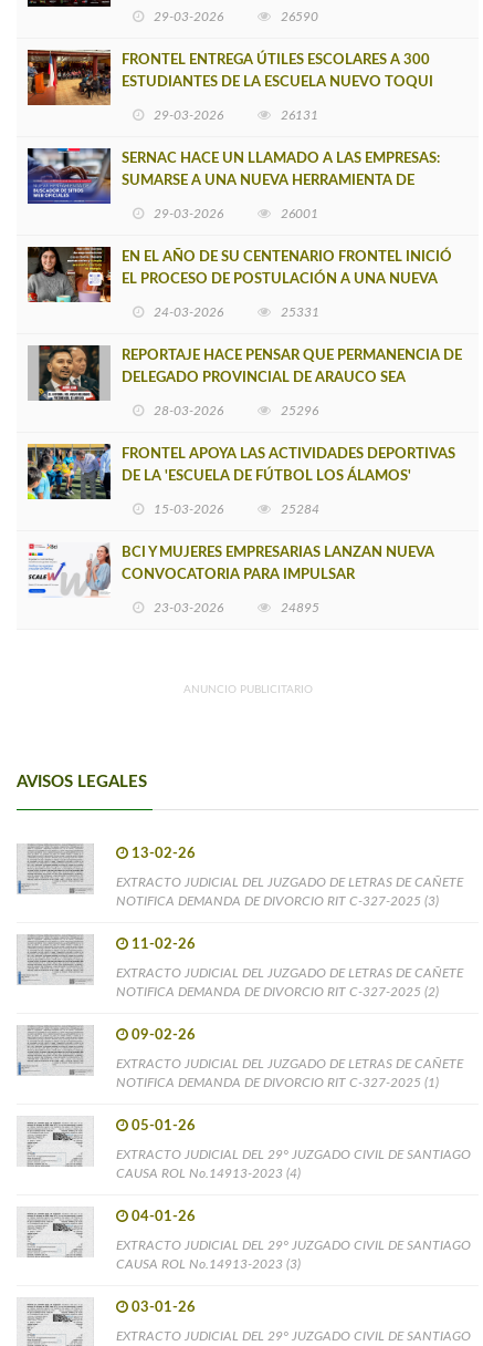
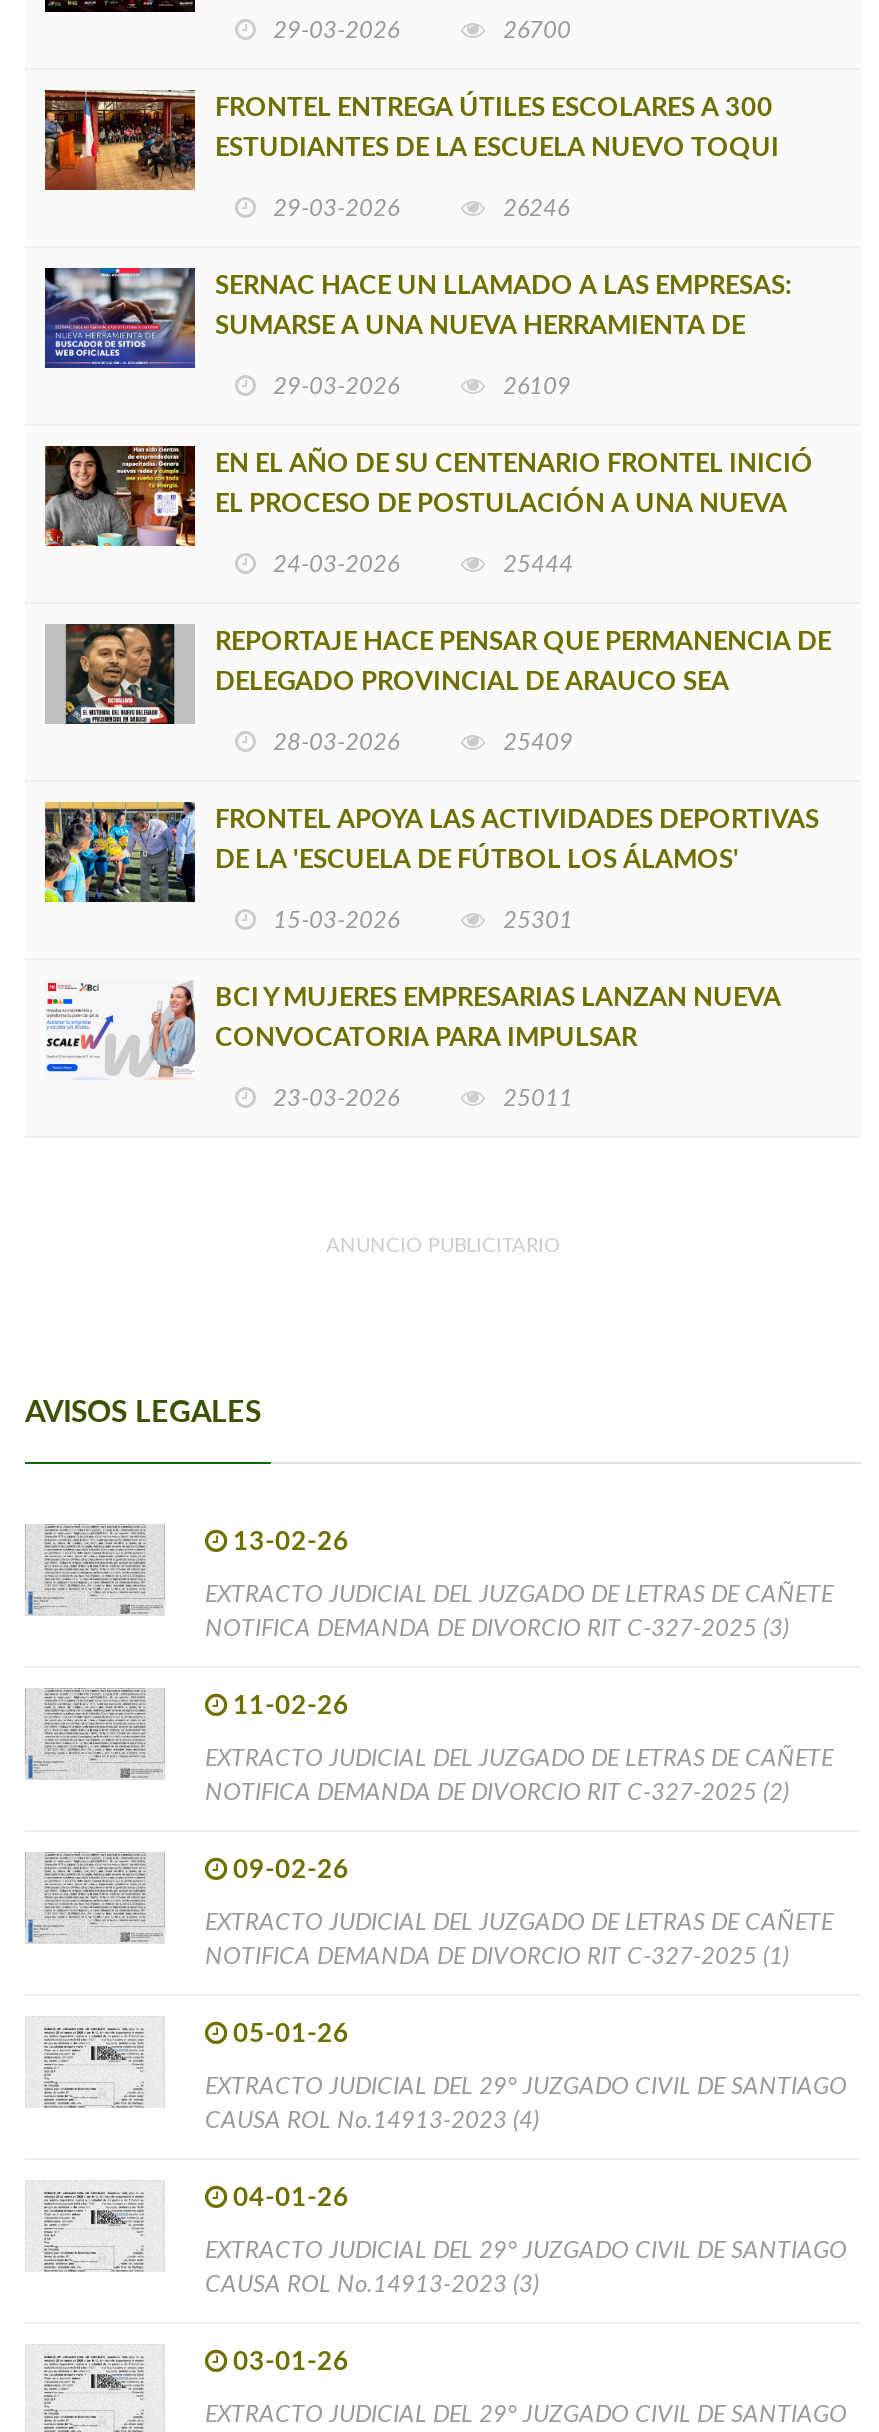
[281,9,318,23] 26590 -> [503,17,571,41] 26700
[281,108,318,121] 26131 -> [503,195,569,219] 26246
[281,206,318,220] 26001 -> [503,373,571,397] 26109
[281,305,319,318] 25331 -> [503,551,573,575] 25444
[281,403,318,417] 25296 -> [503,729,573,753] 25409
[281,502,319,515] 25284 -> [503,907,573,931] 25301
[281,600,319,614] 24895 -> [503,1085,573,1109] 25011

